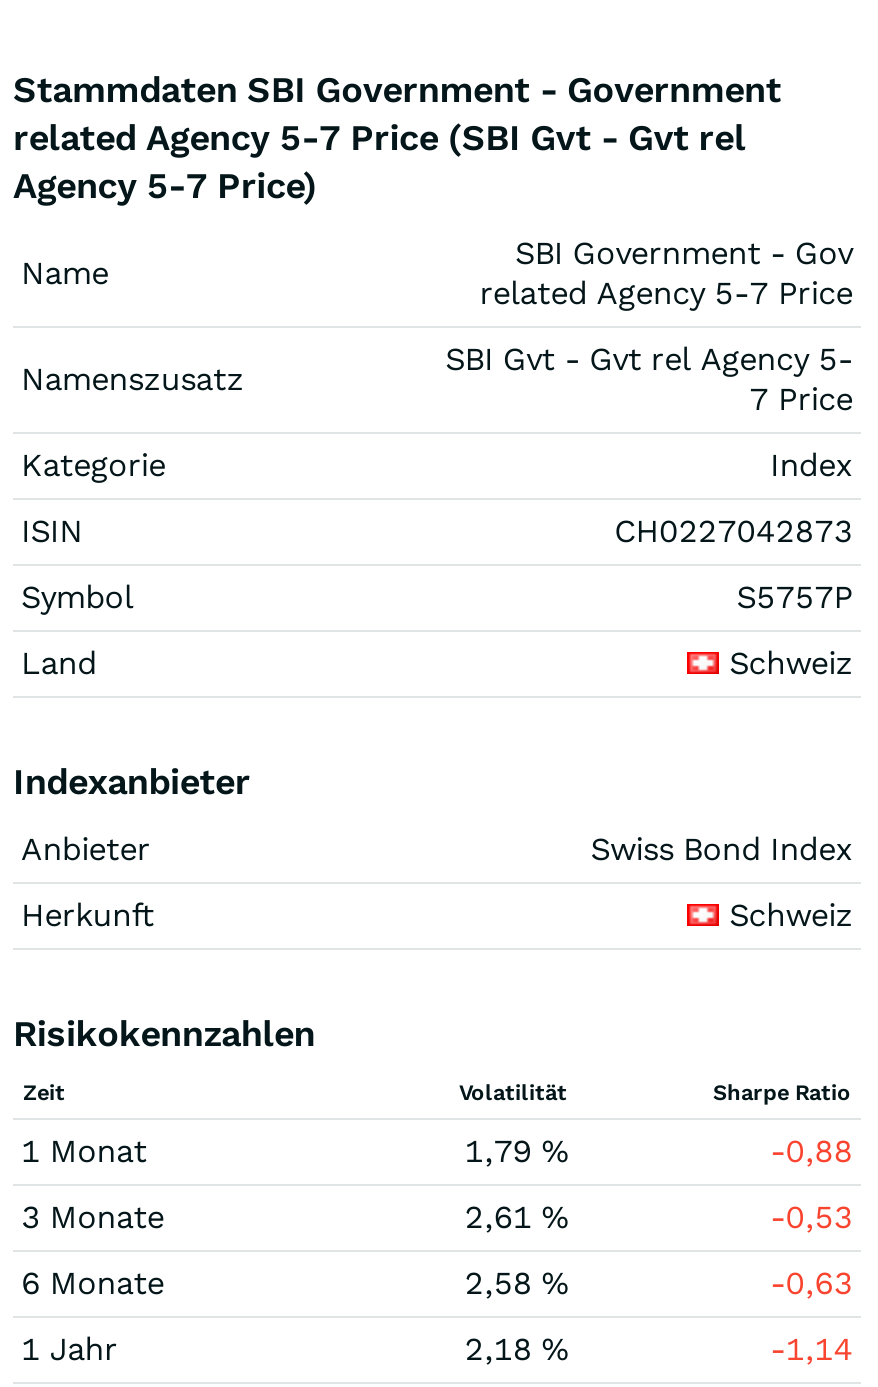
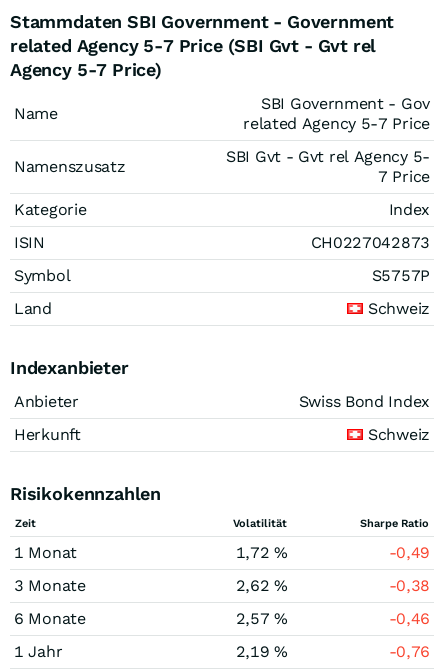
[465,1132,569,1170] 1,79 % -> [236,543,288,562] 1,72 %
[770,1132,853,1170] -0,88 -> [388,543,430,562] -0,49
[465,1198,569,1236] 2,61 % -> [236,576,288,595] 2,62 %
[770,1198,853,1236] -0,53 -> [388,576,430,595] -0,38
[465,1264,569,1302] 2,58 % -> [236,609,288,628] 2,57 %
[770,1264,853,1302] -0,63 -> [388,609,430,628] -0,46
[465,1330,569,1368] 2,18 % -> [236,642,288,661] 2,19 %
[770,1330,853,1368] -1,14 -> [388,642,430,661] -0,76

